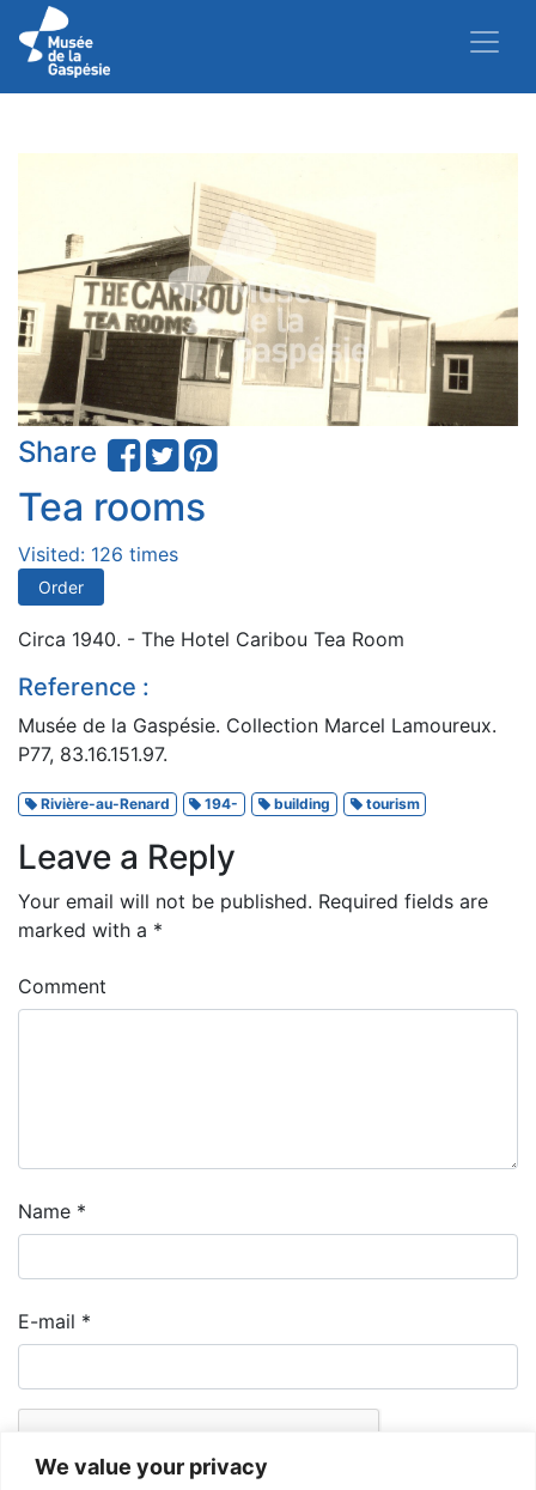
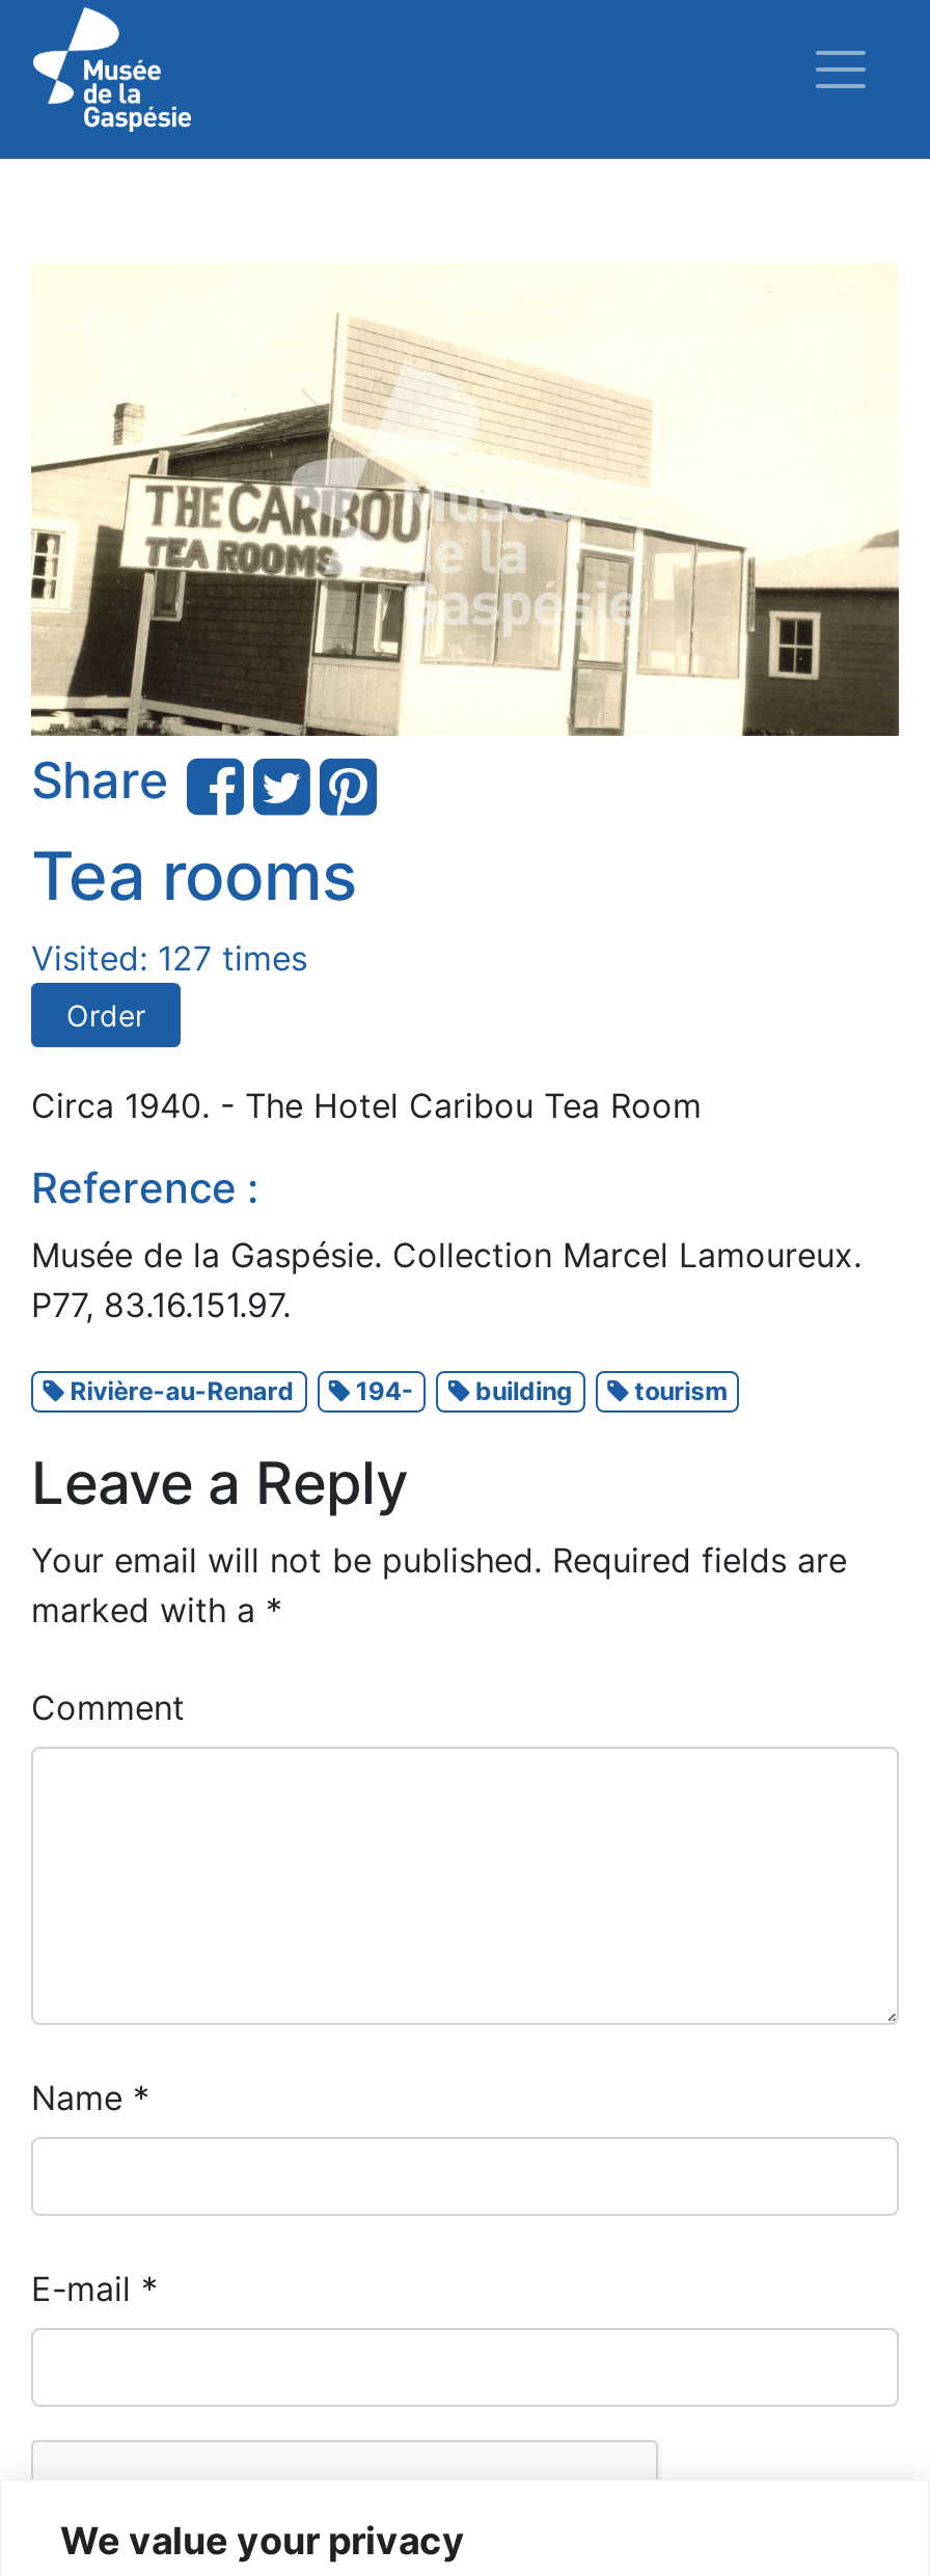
[18,542,178,566] Visited: 126 times -> [31,938,307,979] Visited: 127 times

